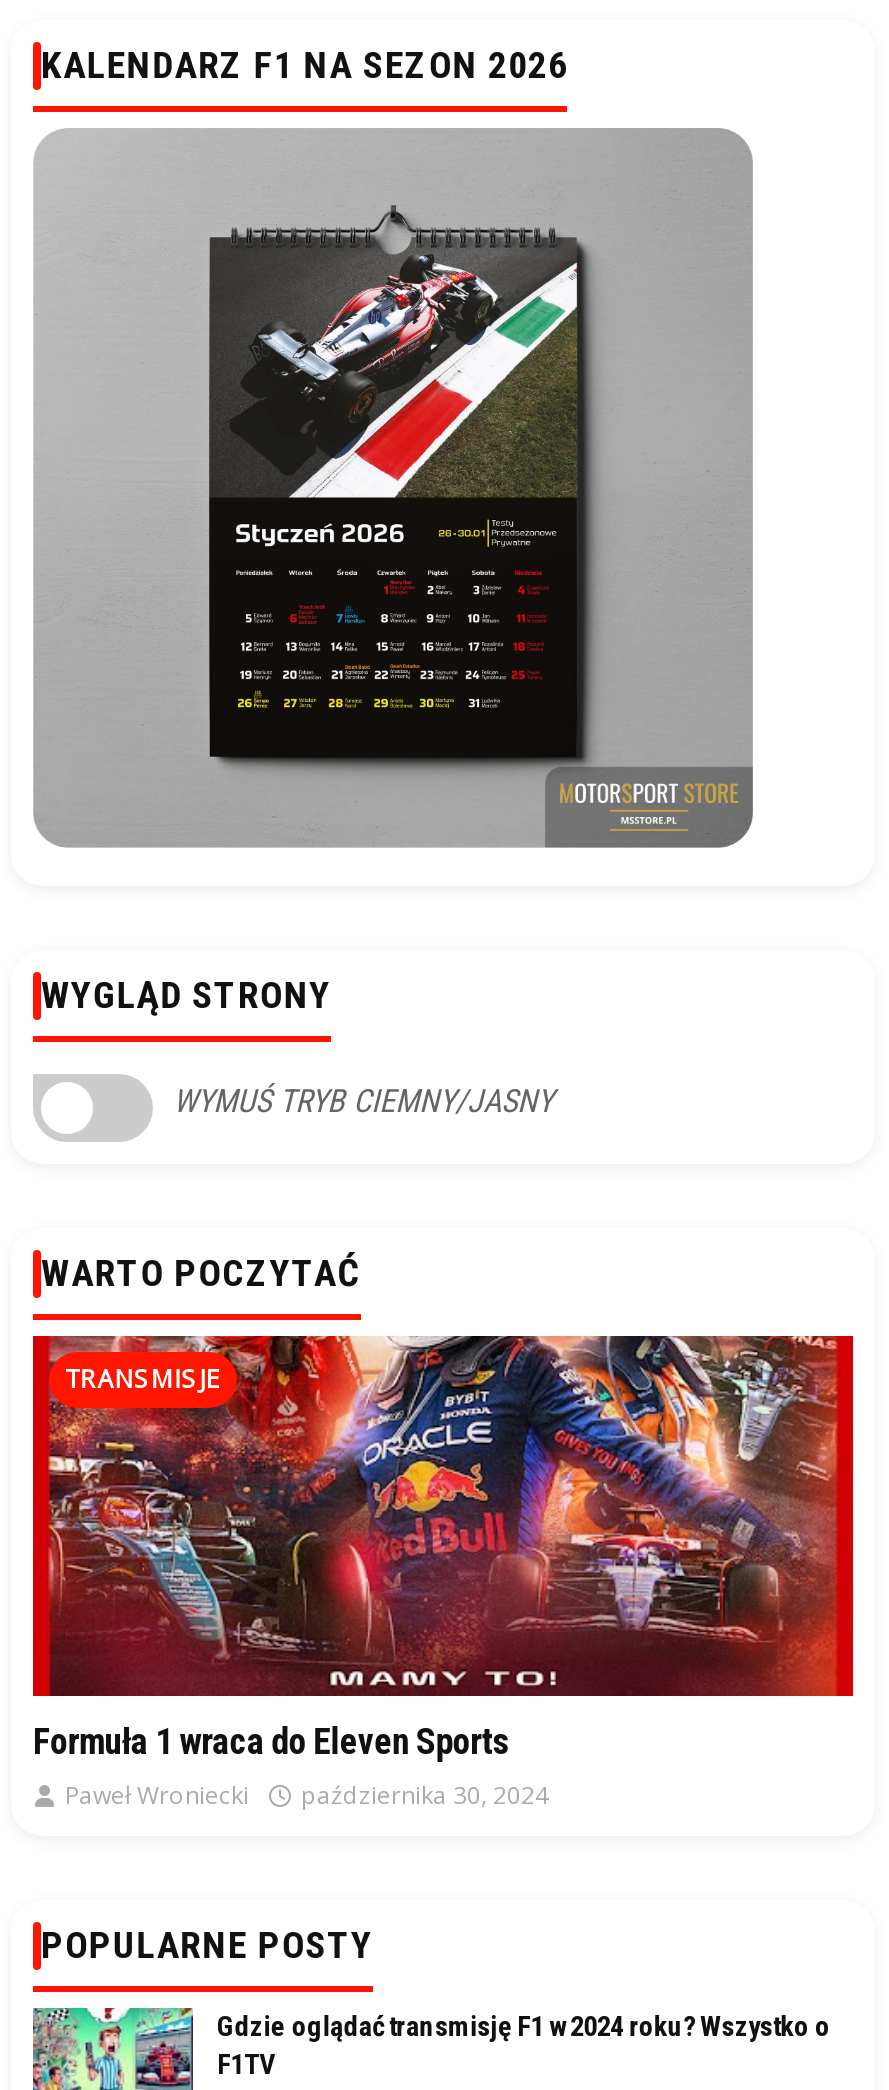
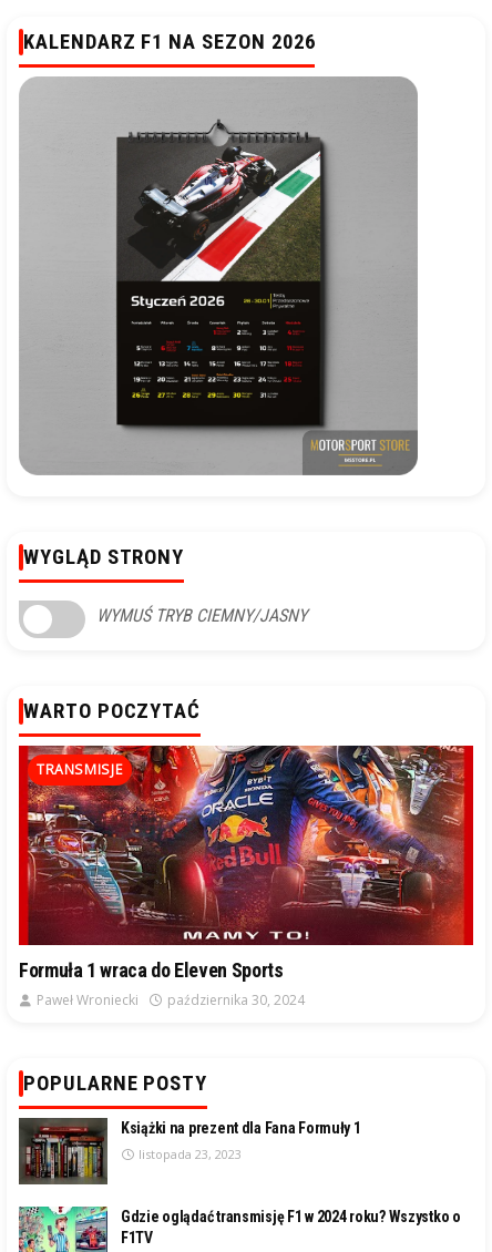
none -> [18,1117,361,1186] [image] | Książki na prezent dla Fana Formuły 1 | listopada 23, 2023

